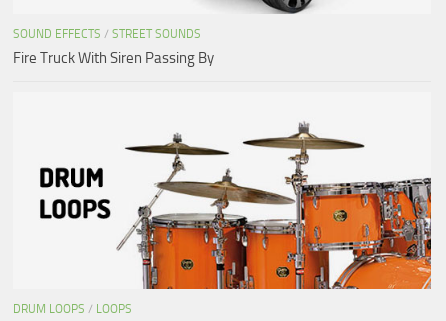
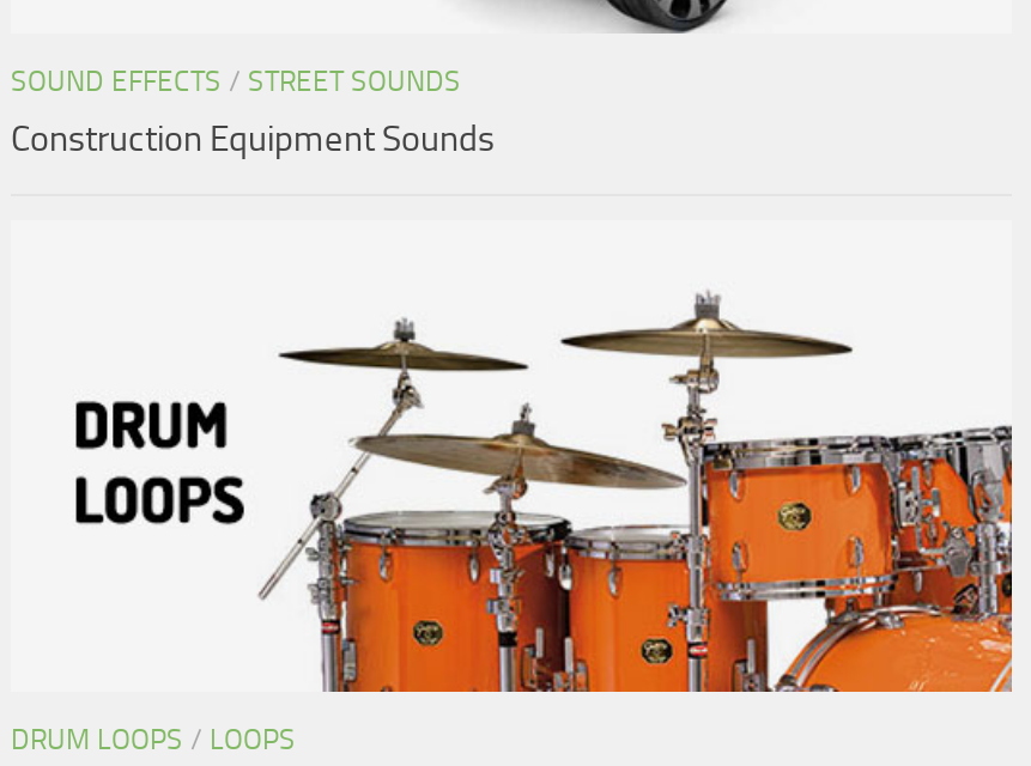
[13,49,214,67] Fire Truck With Siren Passing By -> [11,116,495,159] Construction Equipment Sounds

